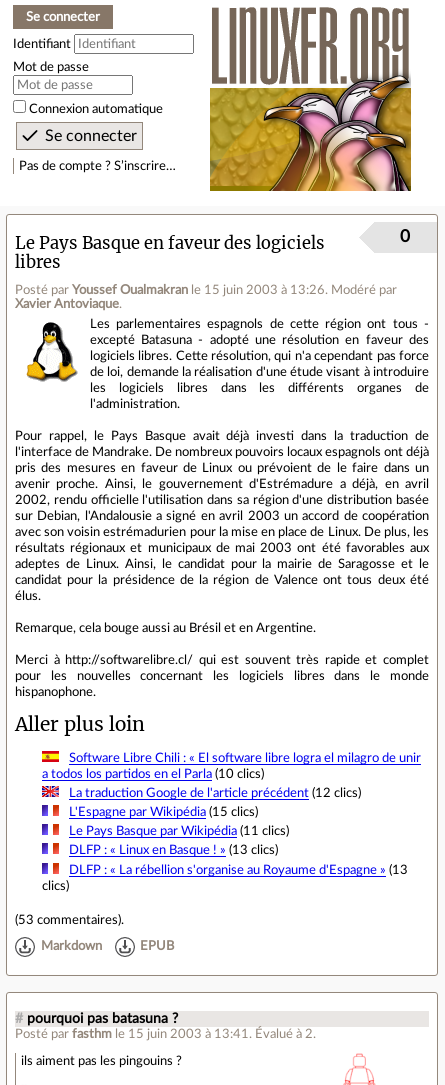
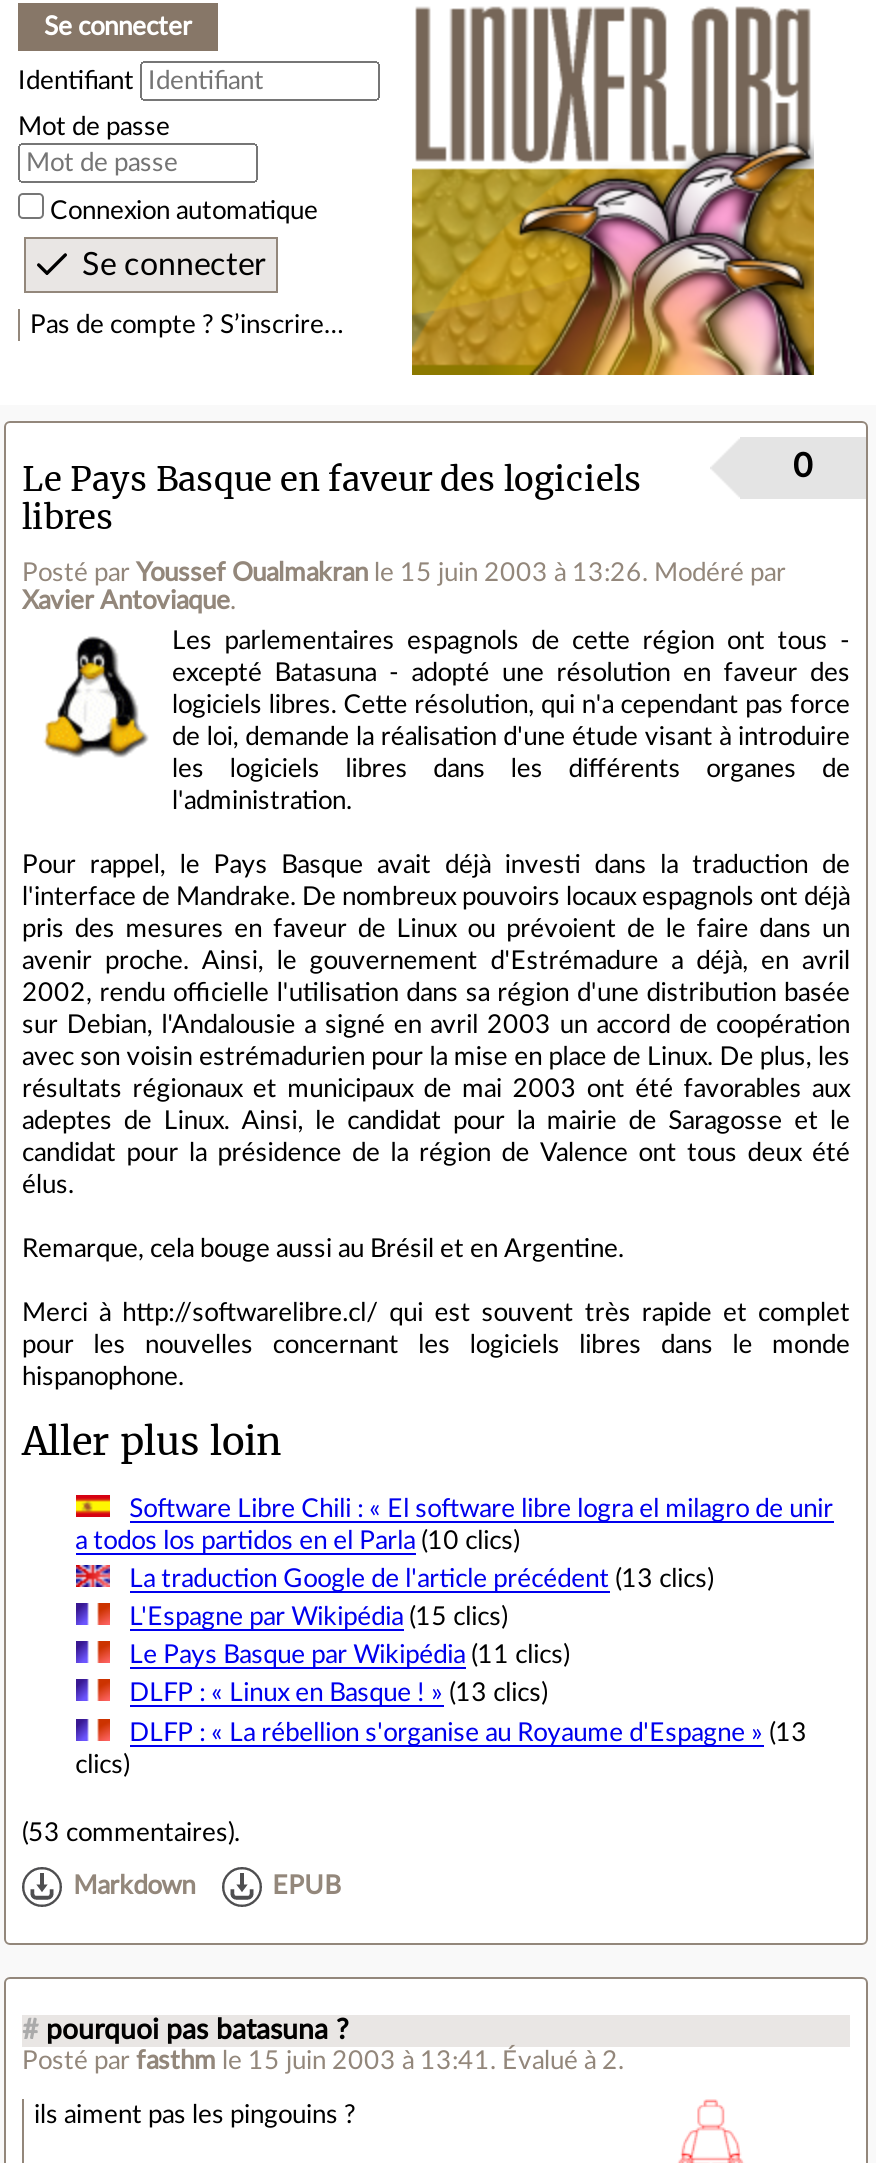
[69,787,361,799] La traduction Google de l'article précédent (12 clics) -> [129,1567,713,1591] La traduction Google de l'article précédent (13 clics)

